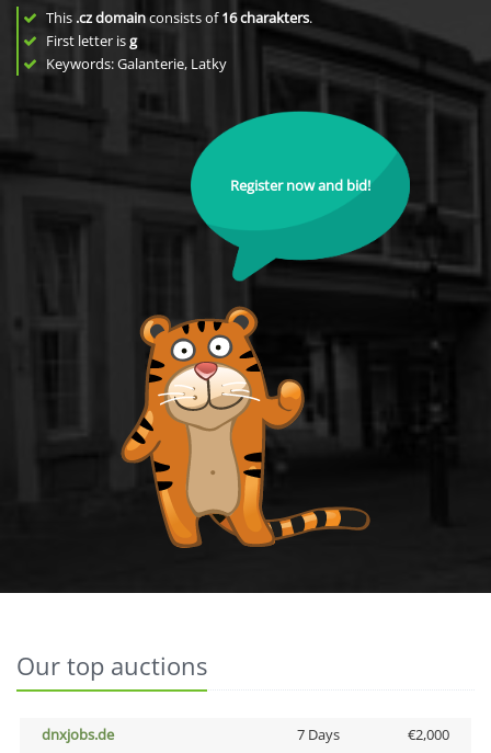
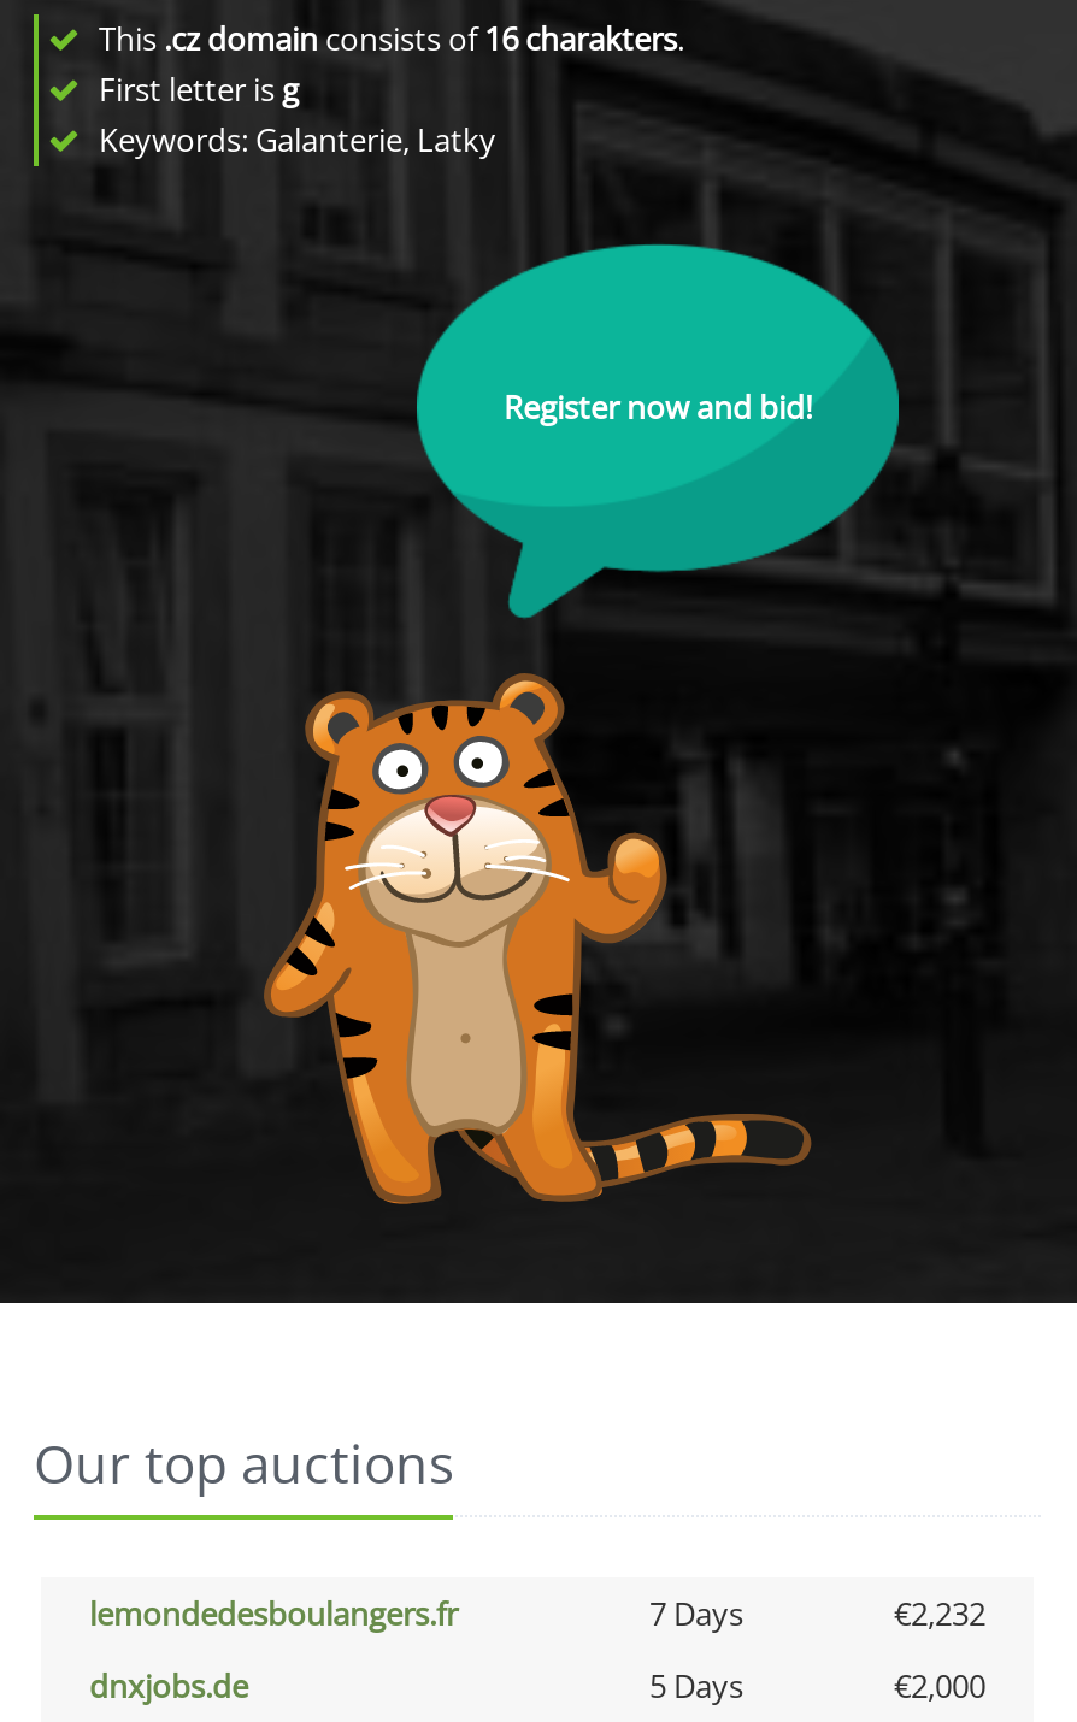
none -> [89,1592,985,1635] lemondedesboulangers.fr | 7 Days | €2,232
[296,725,339,744] 7 Days -> [649,1664,743,1708] 5 Days

